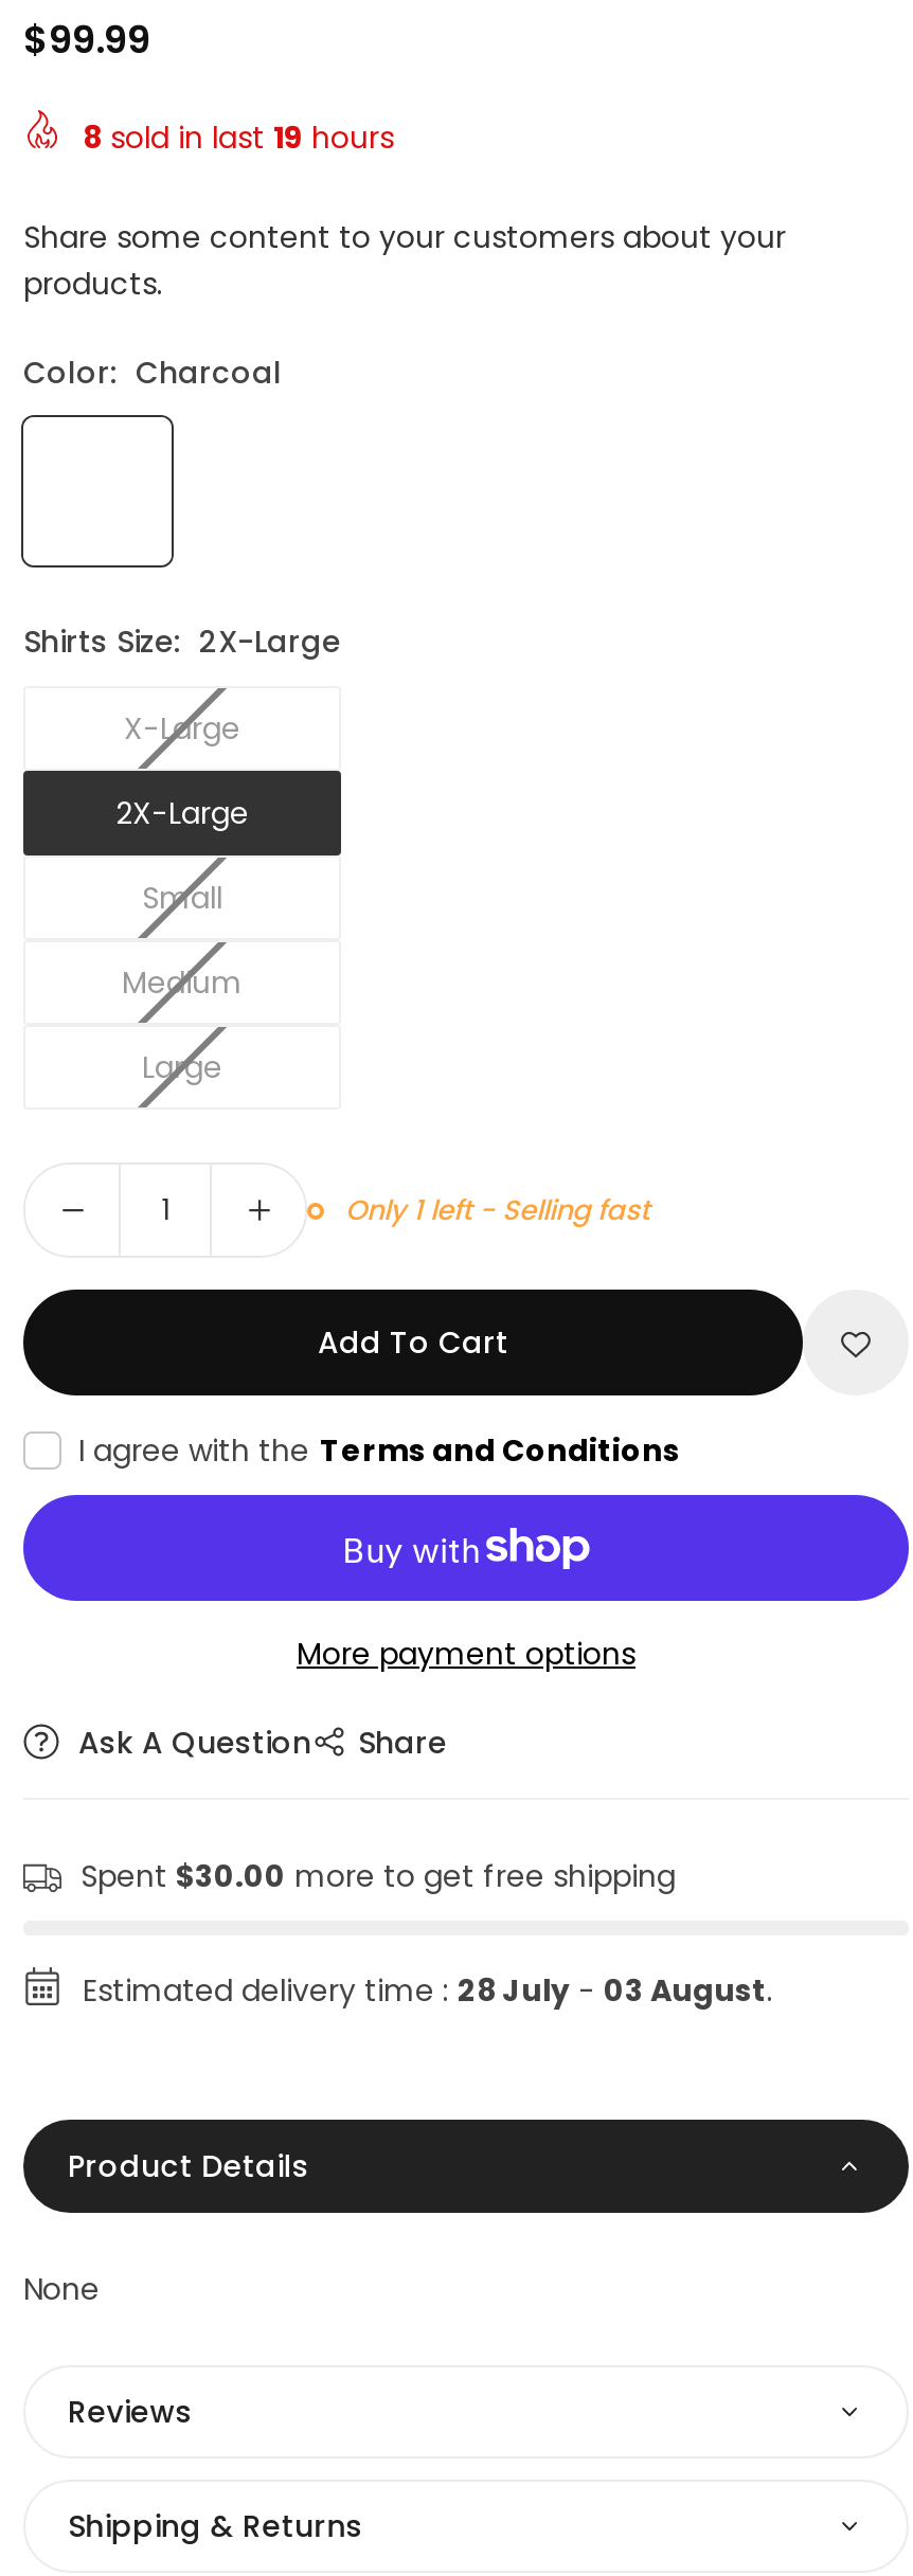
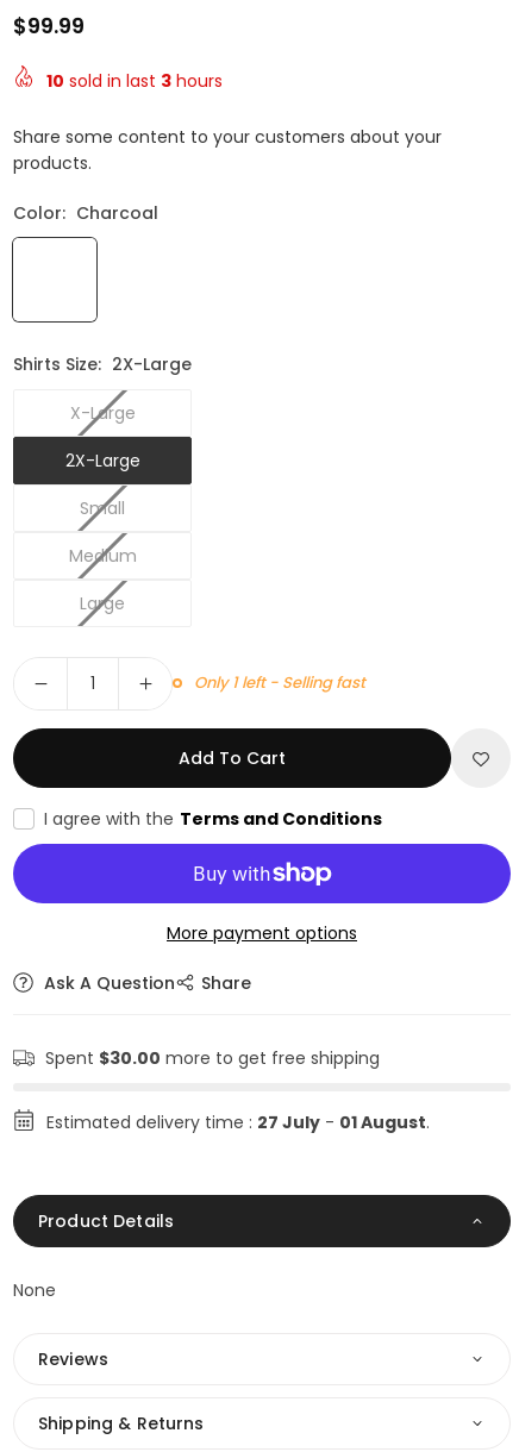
[83,117,394,159] 8 sold in last 19 hours -> [46,69,223,92] 10 sold in last 3 hours
[83,1970,773,2012] Estimated delivery time : 28 July - 03 August. -> [46,1110,430,1134] Estimated delivery time : 27 July - 01 August.

